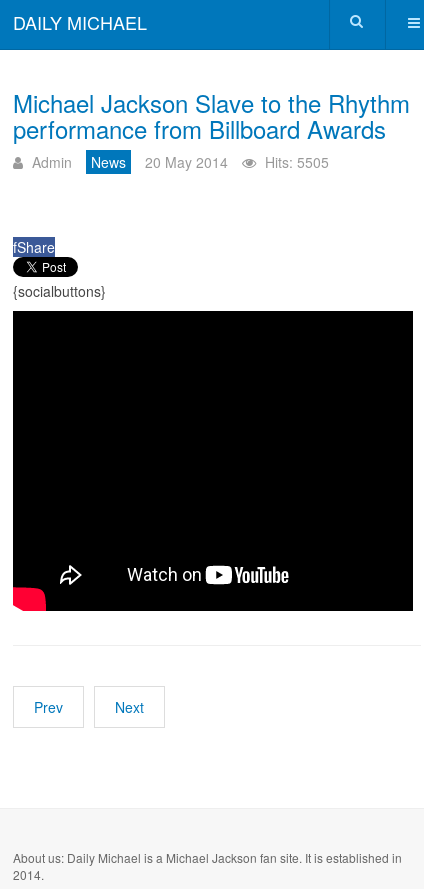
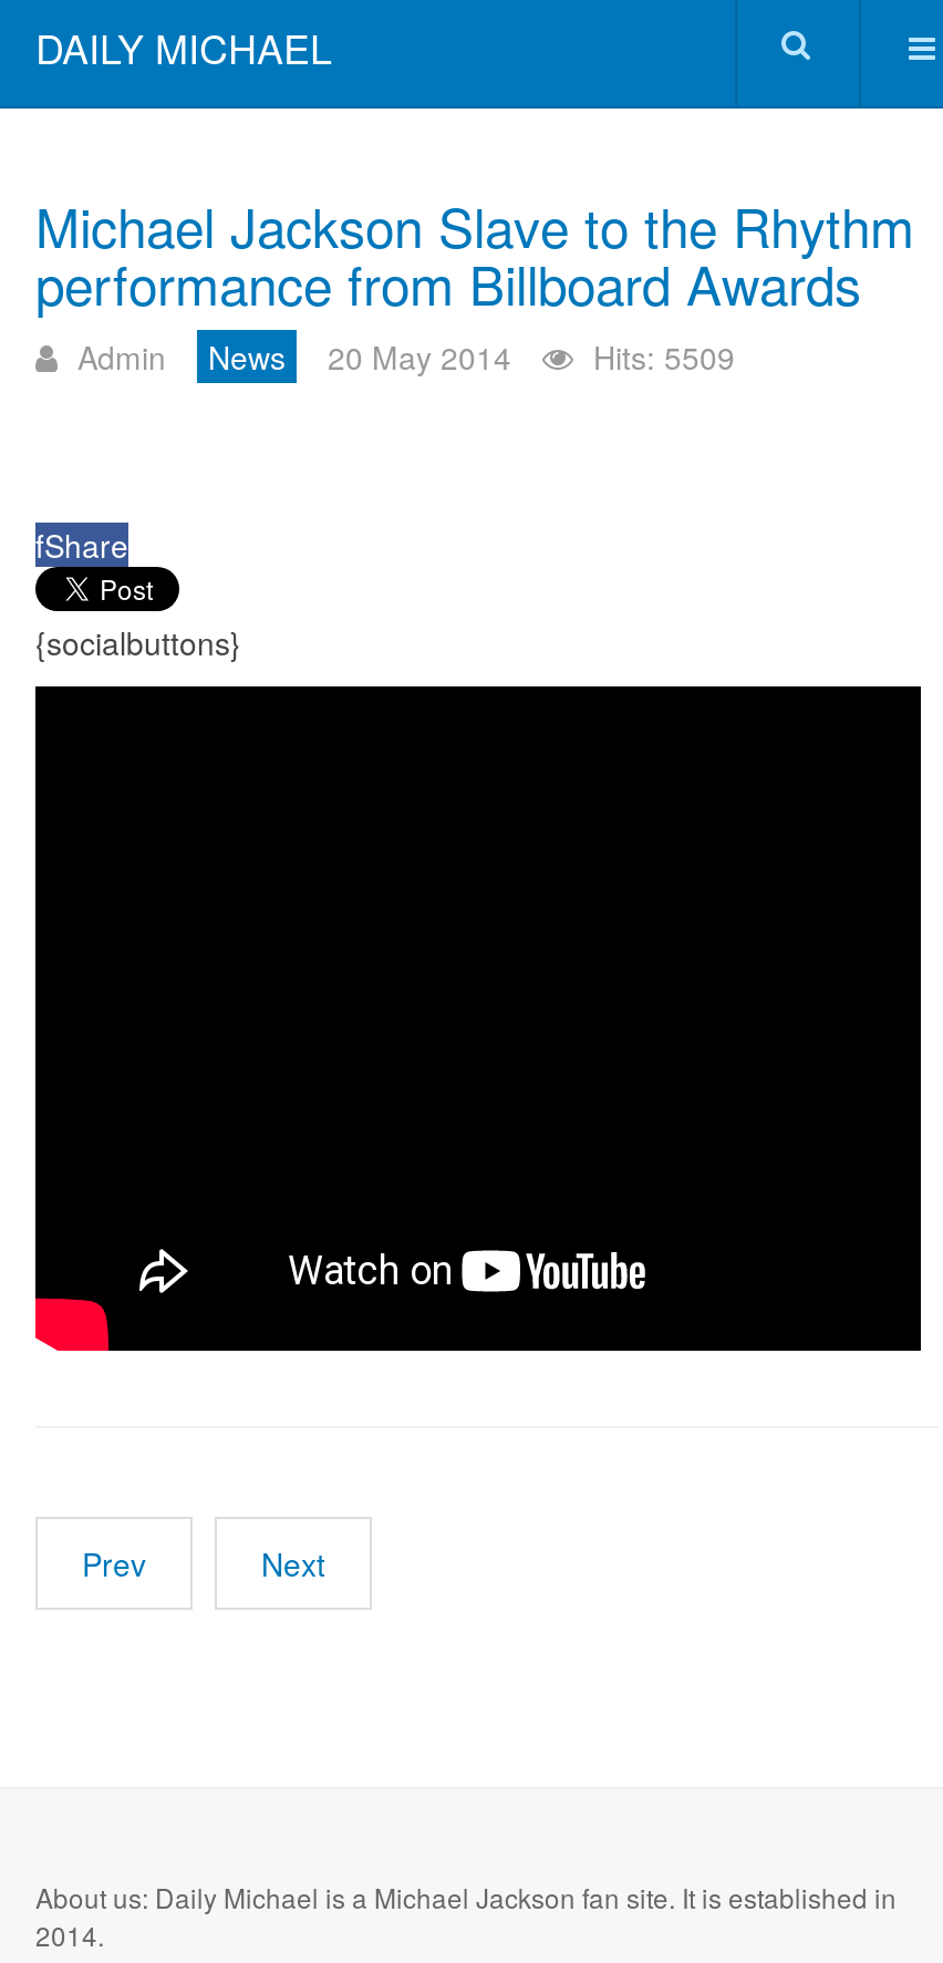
[32,152,329,172] Admin News 20 May 2014 Hits: 5505 -> [77,334,735,379] Admin News 20 May 2014 Hits: 5509

